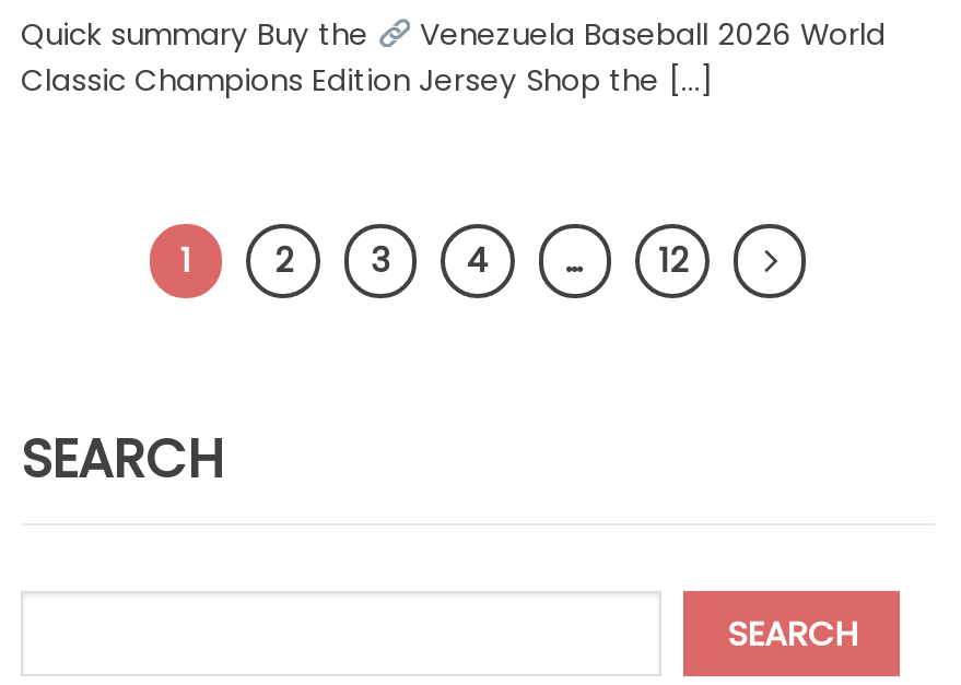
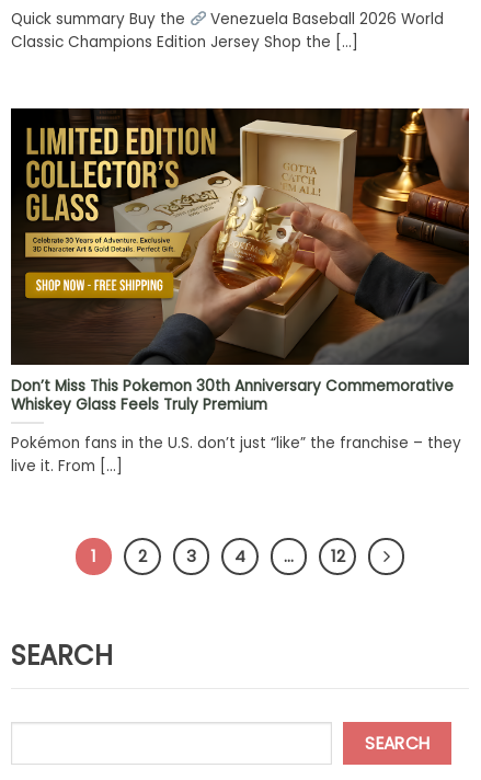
none -> [10,107,470,476] [image] | Don’t Miss This Pokemon 30th Anniversary Commemorative | Whiskey Glass Feels Truly Premium | Pokémon fans in the U.S. don’t just “like” the franchise – they | live it. From [...]

